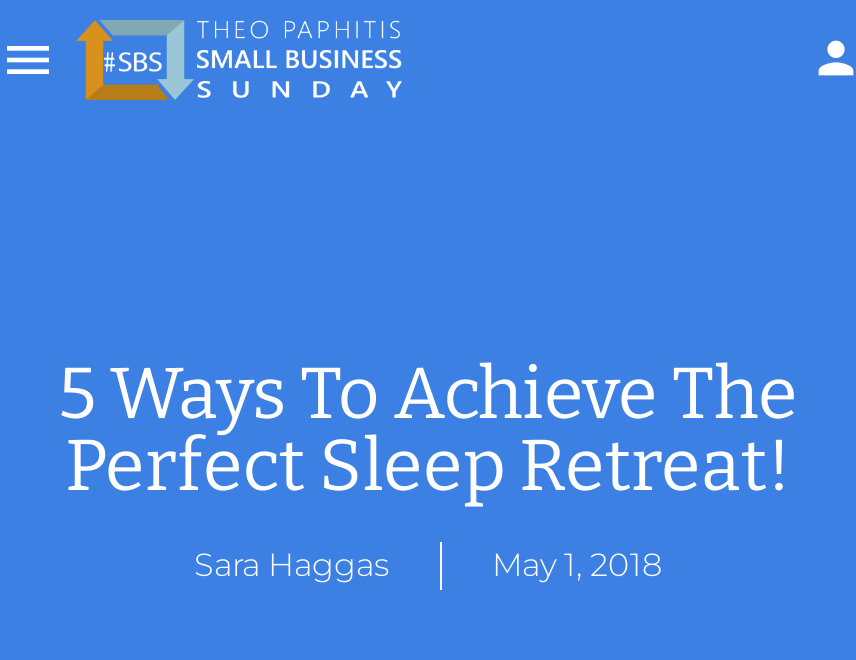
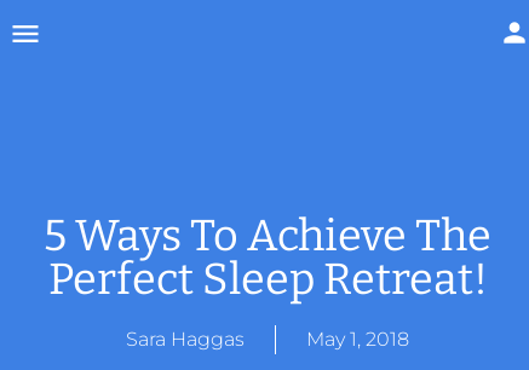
[76,18,404,102] [image] -> none

